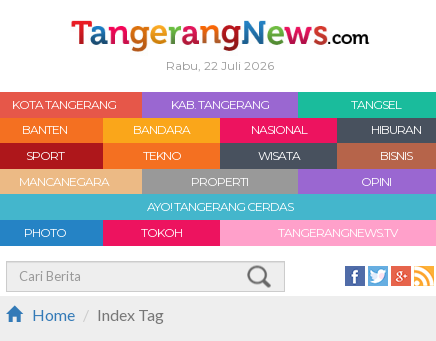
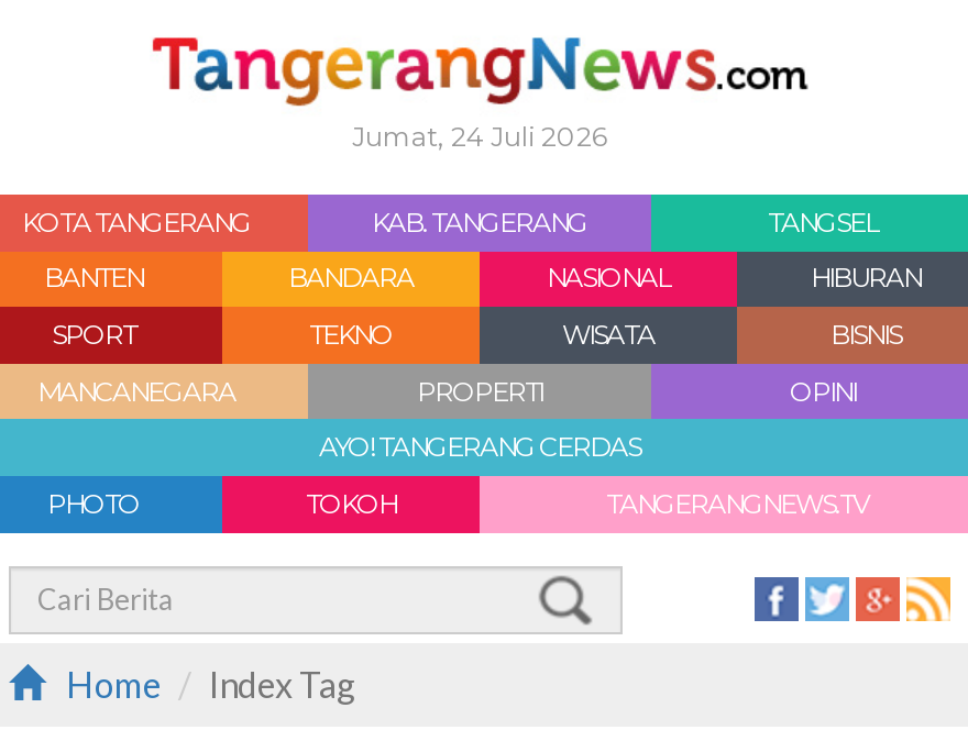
[166,58,274,73] Rabu, 22 Juli 2026 -> [352,120,607,153] Jumat, 24 Juli 2026

